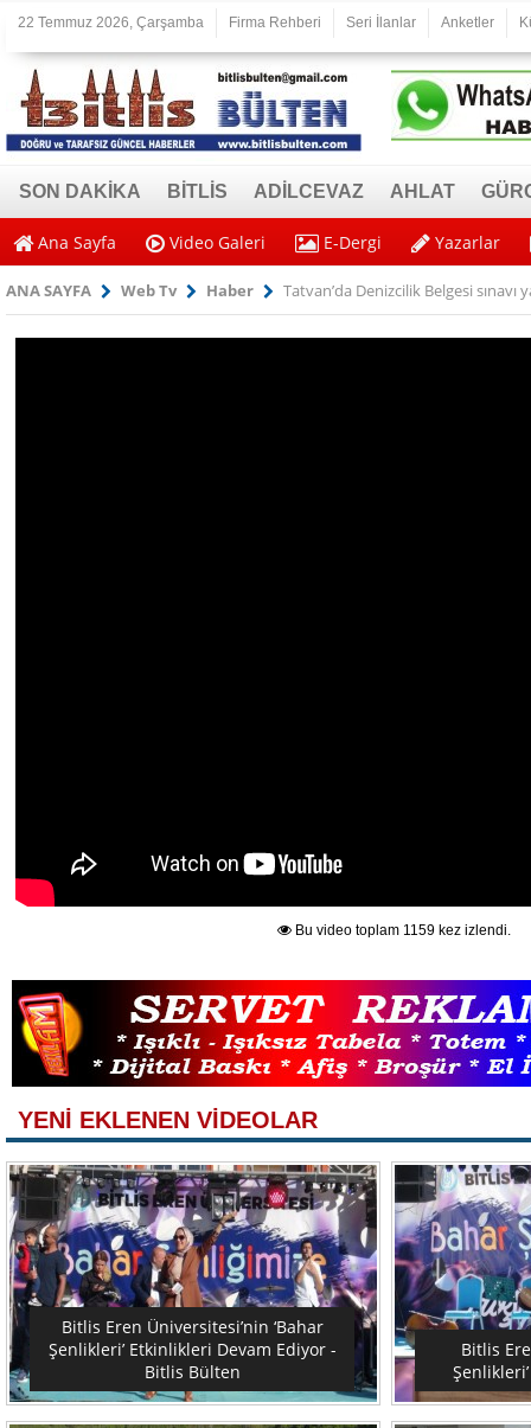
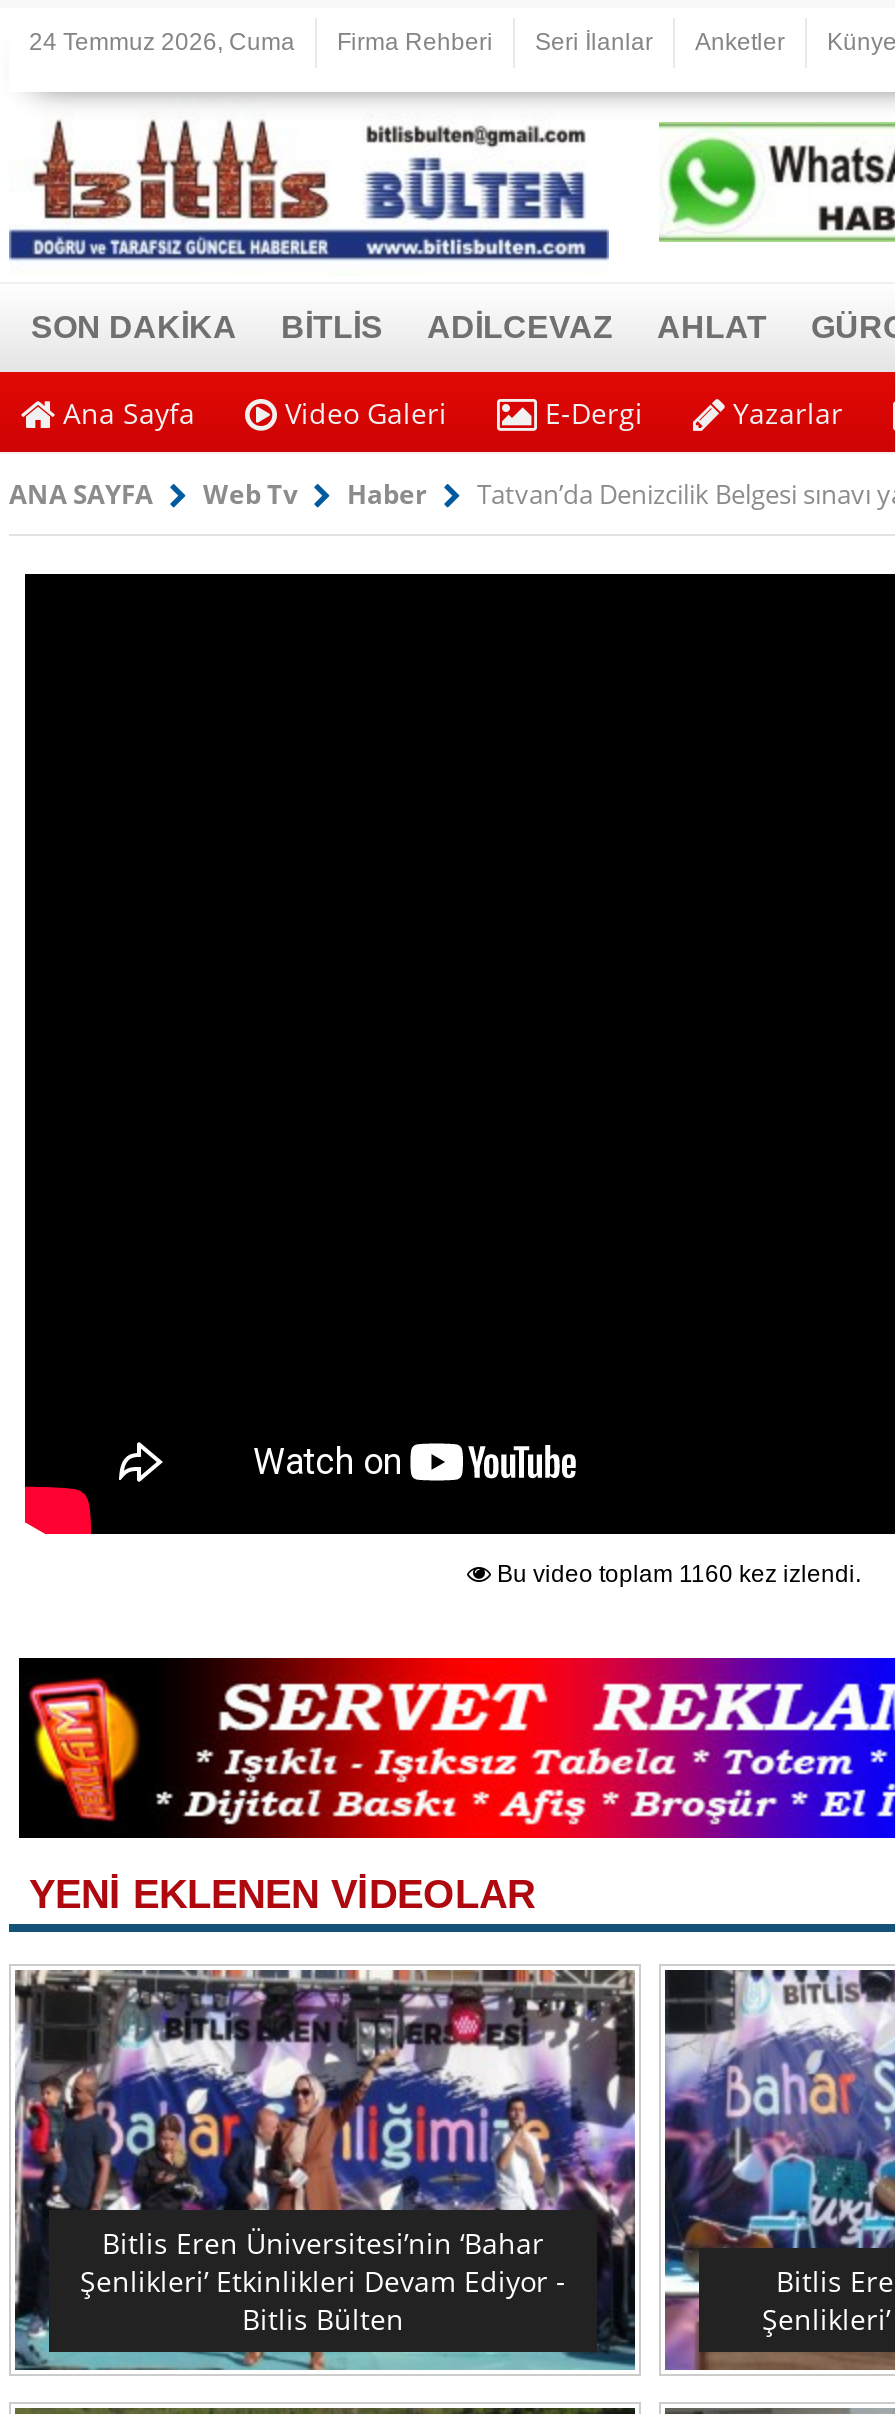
[18,14,204,31] 22 Temmuz 2026, Çarşamba -> [29,28,295,56] 24 Temmuz 2026, Cuma
[295,922,511,939] Bu video toplam 1159 kez izlendi. -> [497,1560,861,1588] Bu video toplam 1160 kez izlendi.

